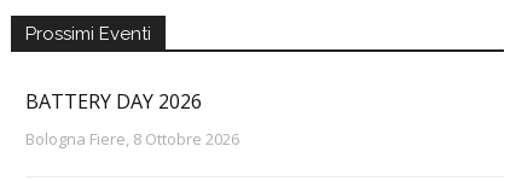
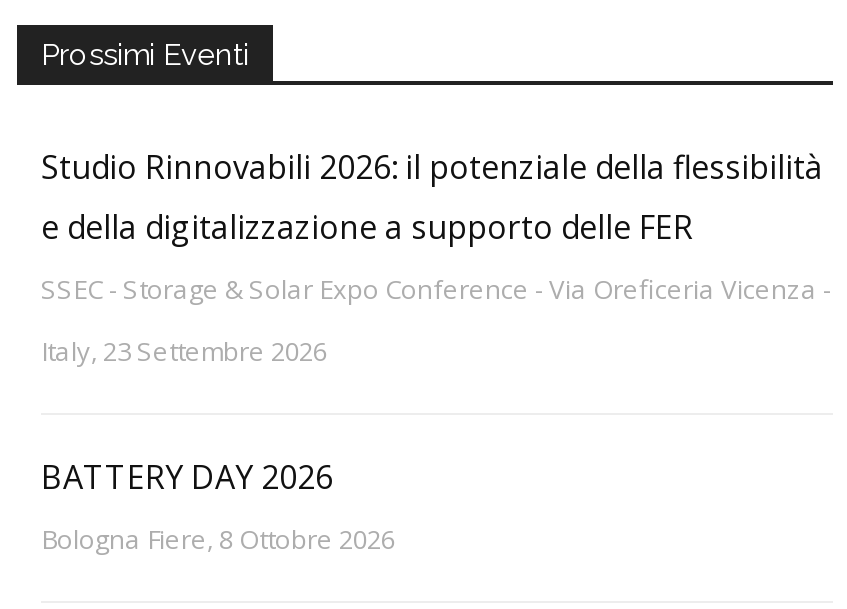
none -> [41,146,831,370] Studio Rinnovabili 2026: il potenziale della flessibilità | e della digitalizzazione a supporto delle FER | SSEC - Storage & Solar Expo Conference - Via Oreficeria Vicenza - | Italy, 23 Settembre 2026

